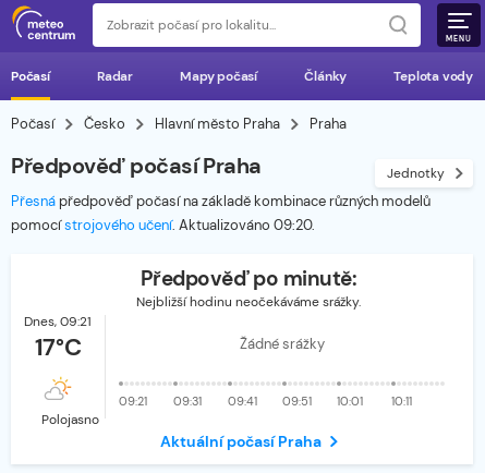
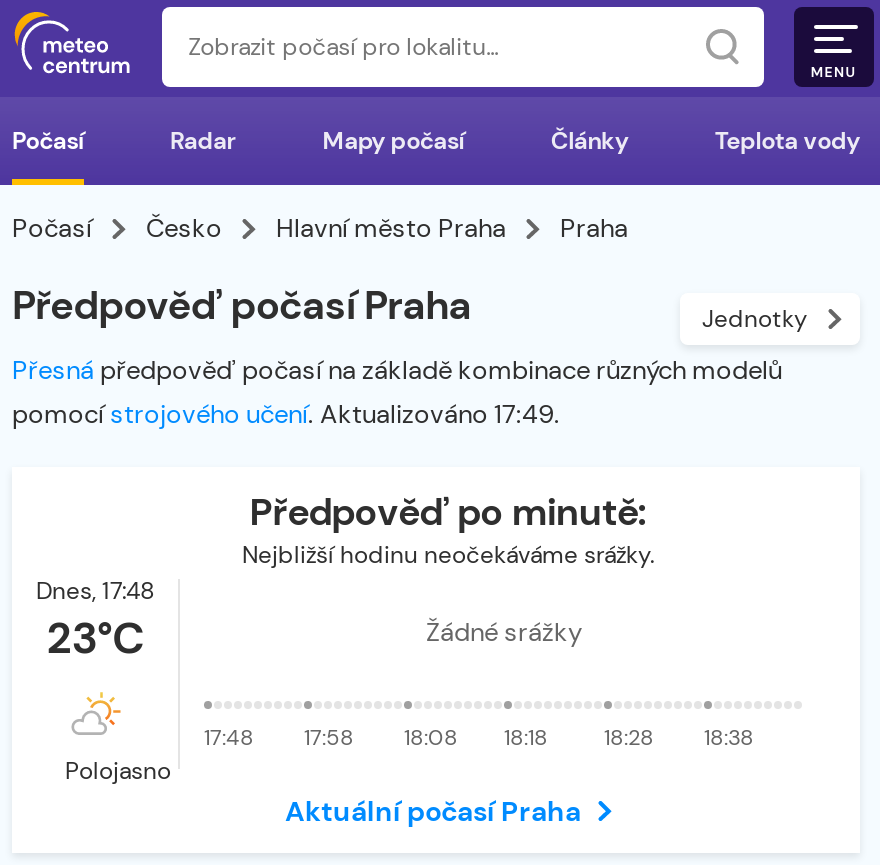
[11,216,315,234] pomocístrojového učení. Aktualizováno 09:20. -> [12,397,560,431] pomocístrojového učení. Aktualizováno 17:49.
[24,313,92,363] Dnes, 09:21 | 17°C -> [36,575,154,667] Dnes, 17:48 | 23°C
[119,393,147,409] 09:21 -> [204,723,254,751] 17:48
[173,393,202,409] 09:31 -> [304,723,354,751] 17:58
[228,393,257,409] 09:41 -> [404,723,458,751] 18:08
[282,393,312,409] 09:51 -> [504,723,548,751] 18:18
[337,393,363,409] 10:01 -> [604,723,654,751] 18:28
[391,393,412,409] 10:11 -> [704,723,754,751] 18:38

